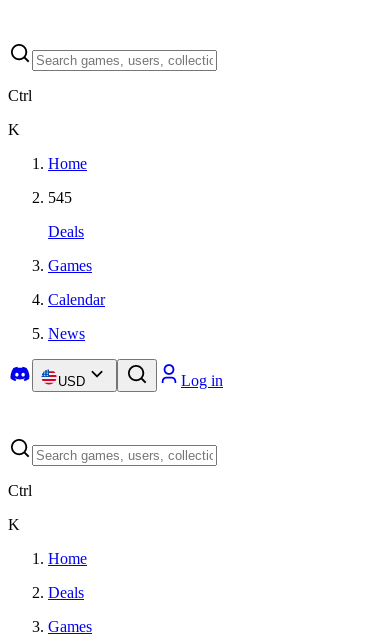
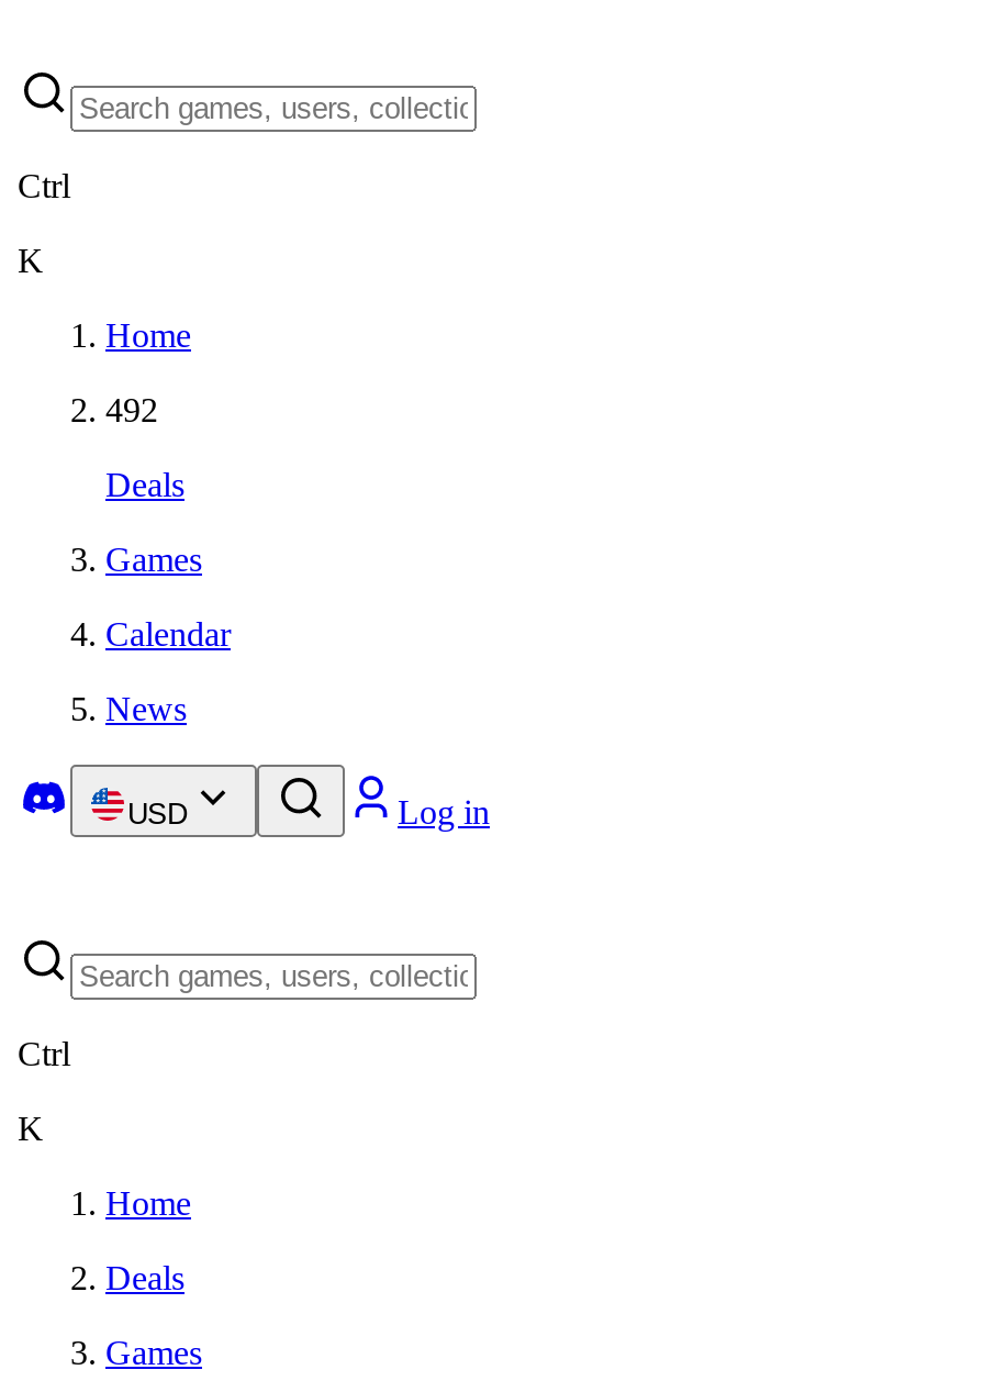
[48,189,72,206] 545 -> [105,391,158,428] 492

